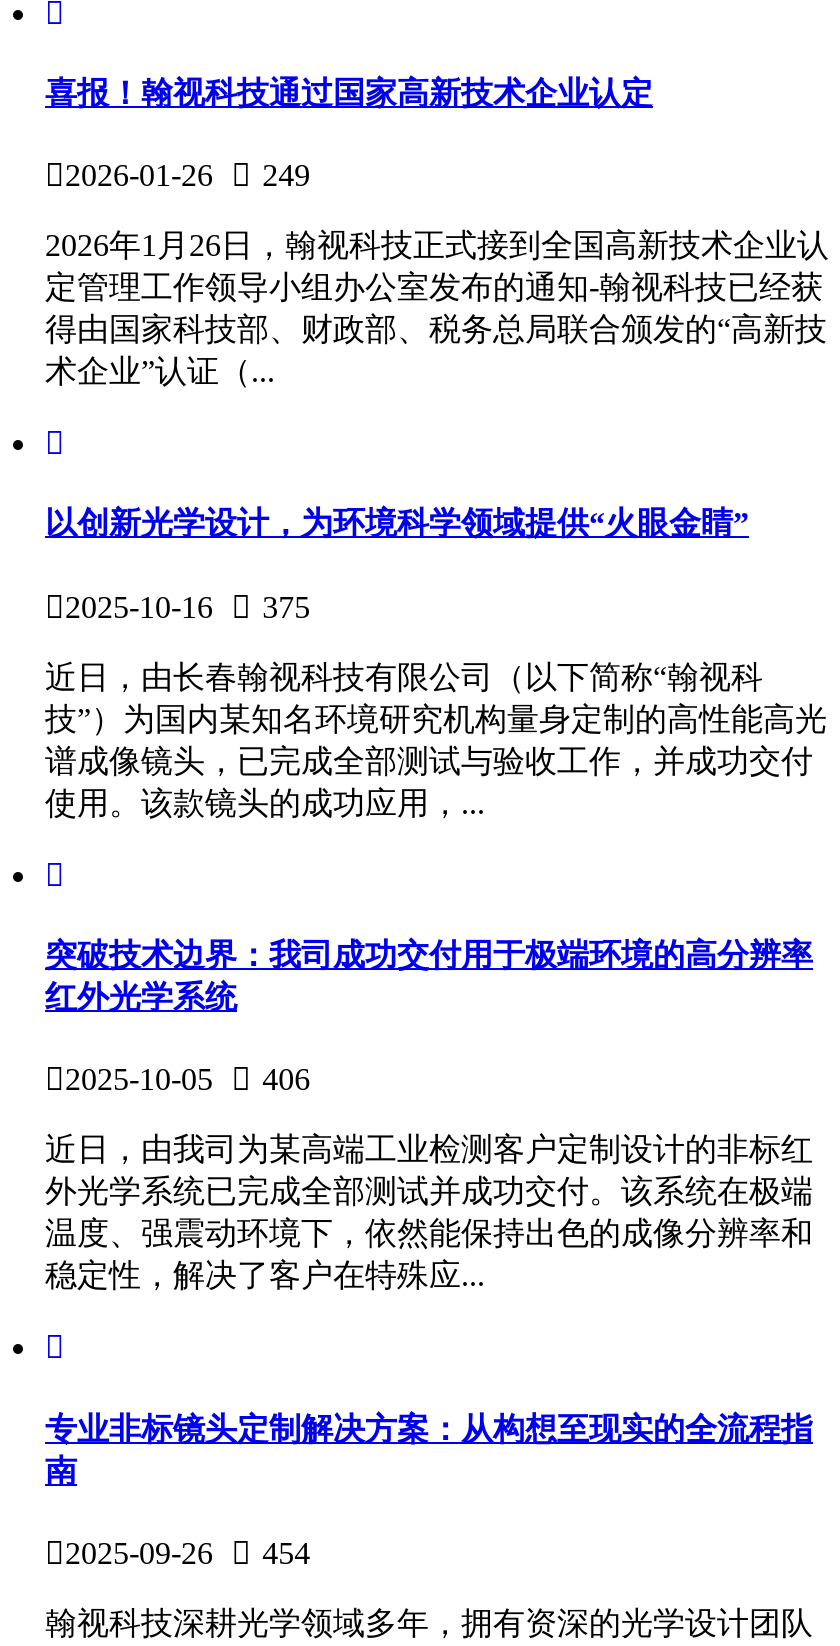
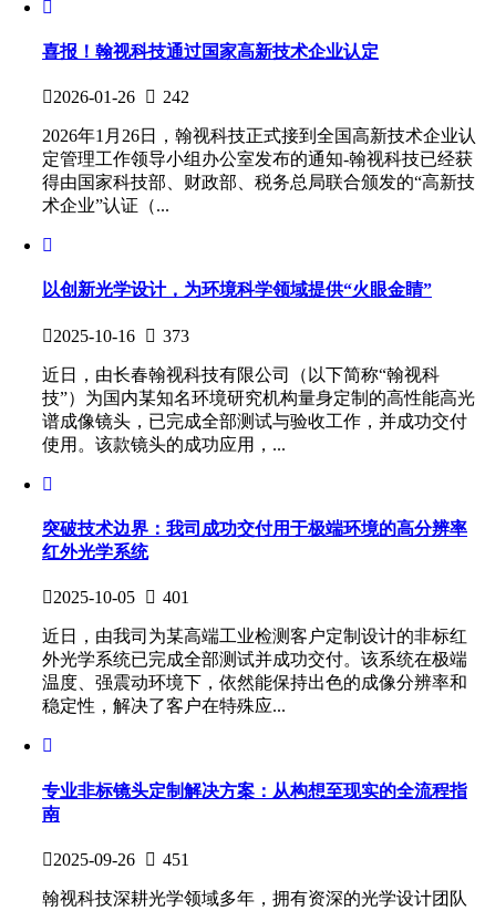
[65,158,310,192] 2026-01-26 249 -> [53,88,189,106] 2026-01-26 242
[65,589,310,623] 2025-10-16 375 -> [53,326,189,345] 2025-10-16 373
[65,1062,310,1096] 2025-10-05 406 -> [53,588,189,607] 2025-10-05 401
[65,1536,310,1570] 2025-09-26 454 -> [53,850,189,869] 2025-09-26 451

